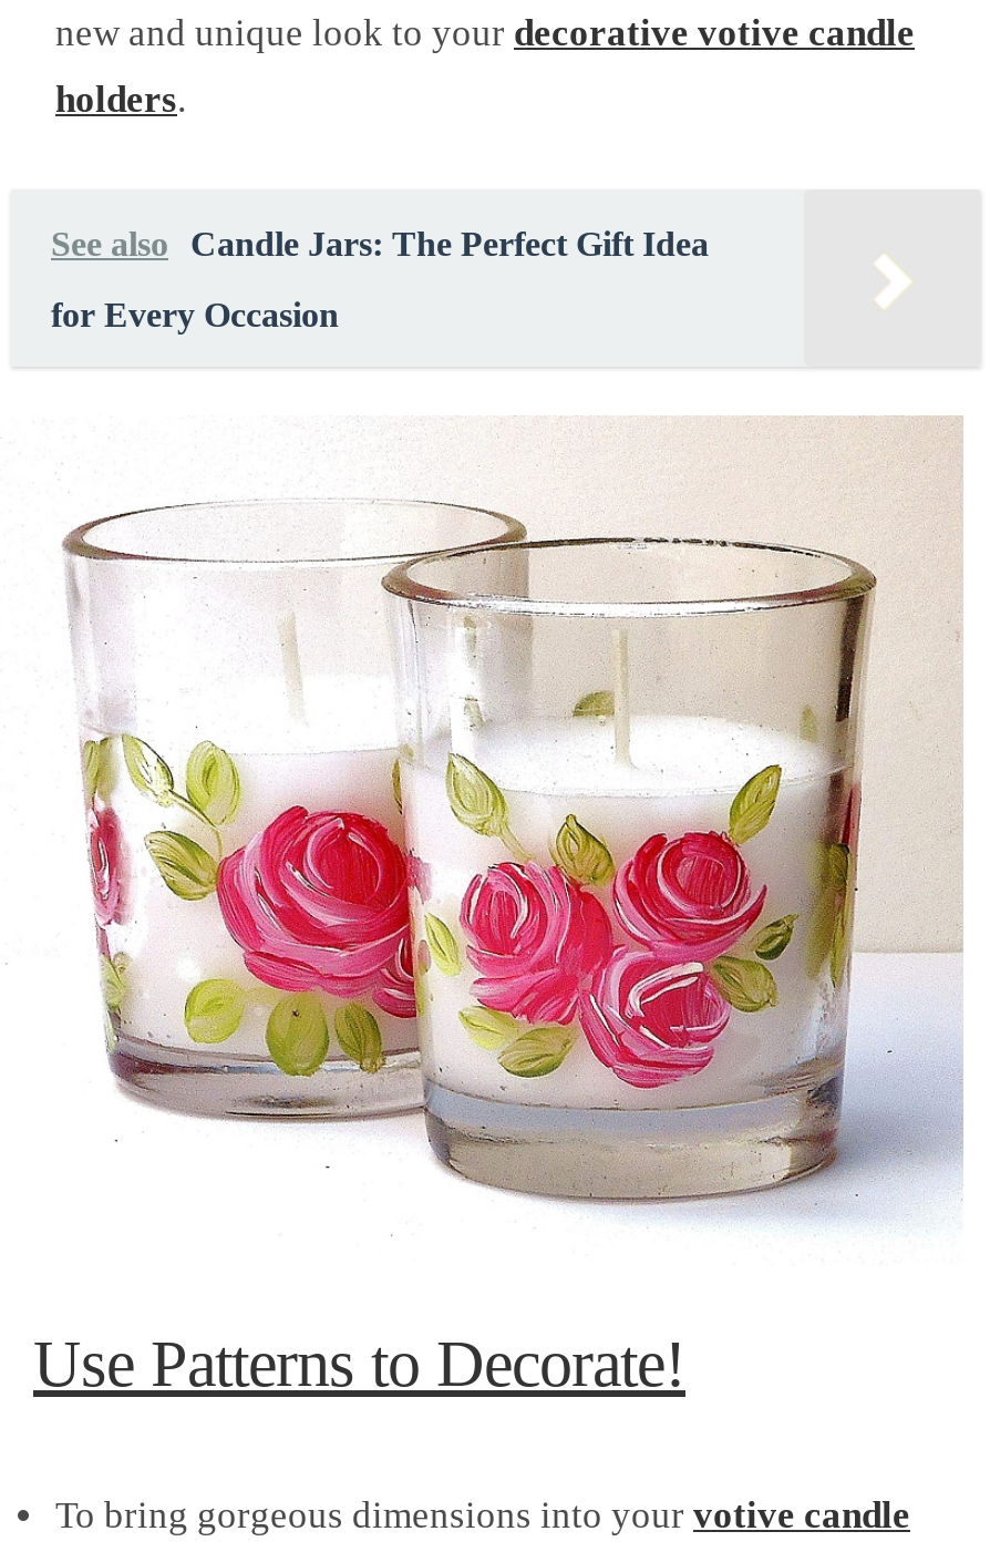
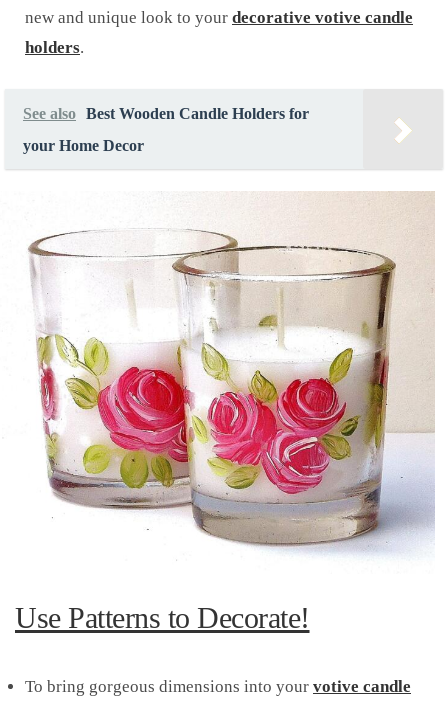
[51,226,709,264] See also Candle Jars: The Perfect Gift Idea -> [23,104,309,121] See also Best Wooden Candle Holders for
[51,297,339,335] for Every Occasion -> [23,136,144,153] your Home Decor

